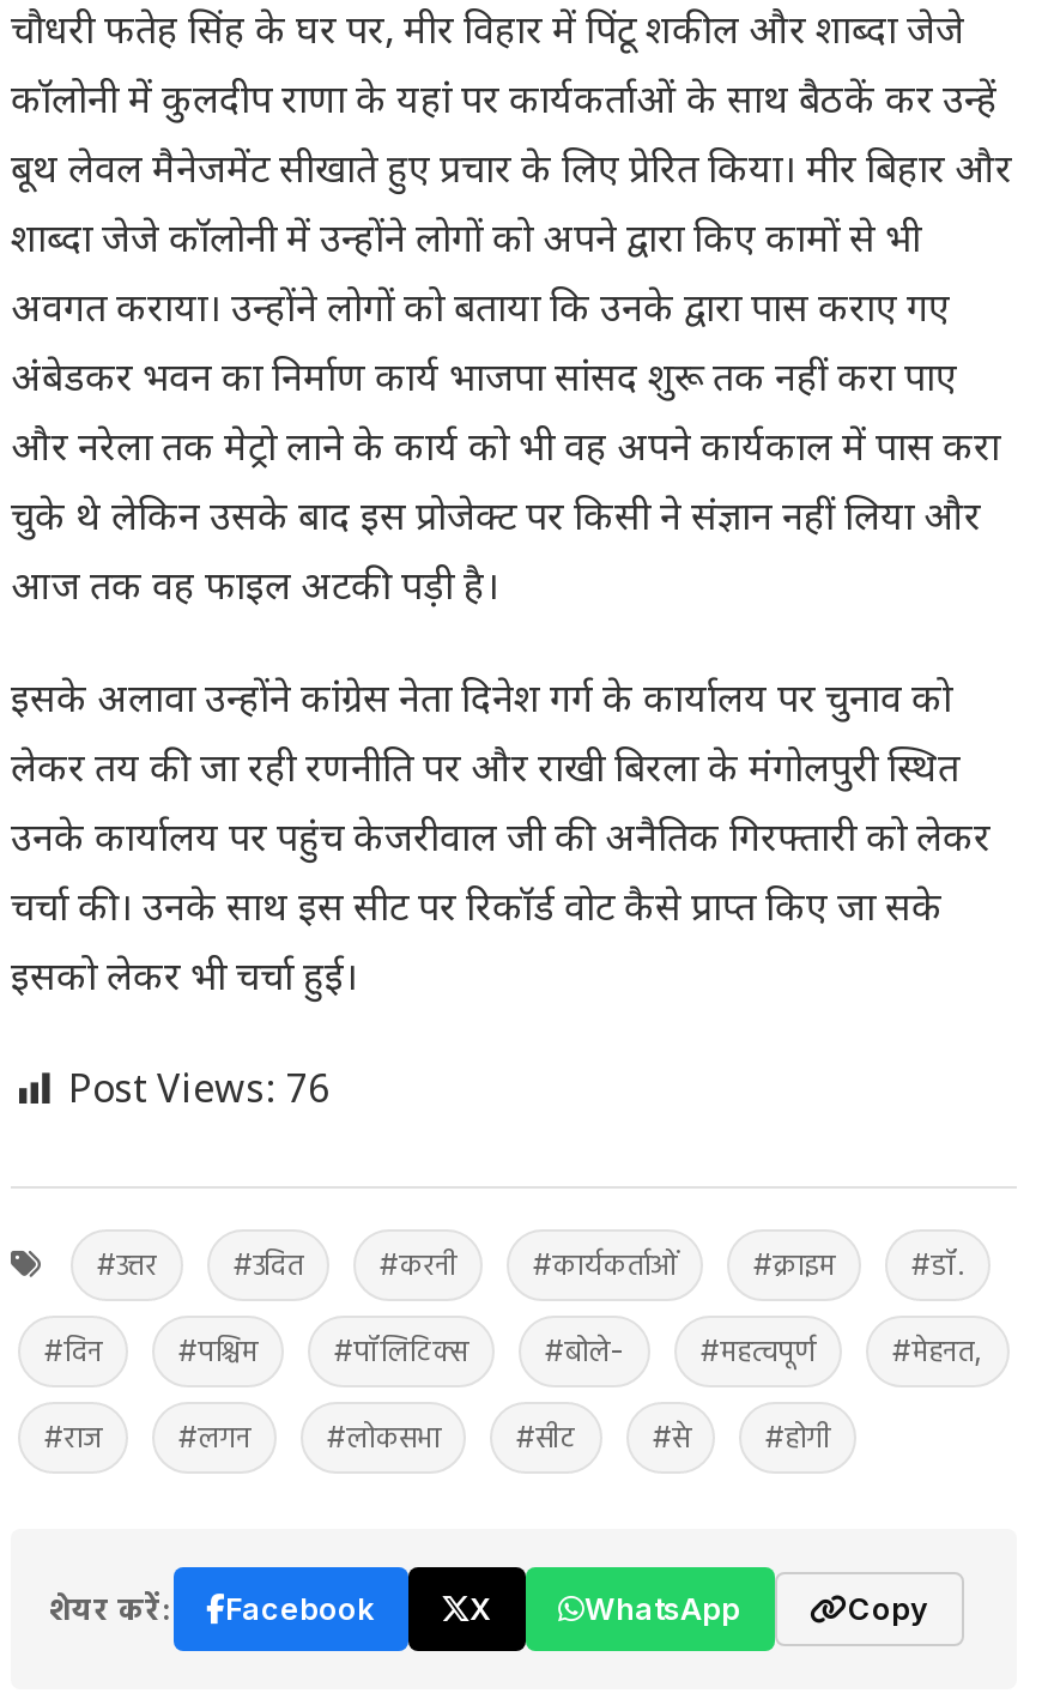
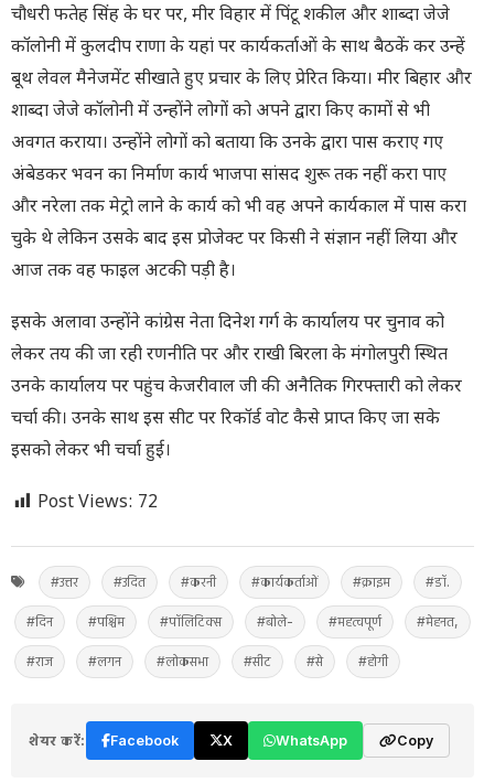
[68,1069,329,1120] Post Views: 76 -> [37,492,158,515] Post Views: 72

